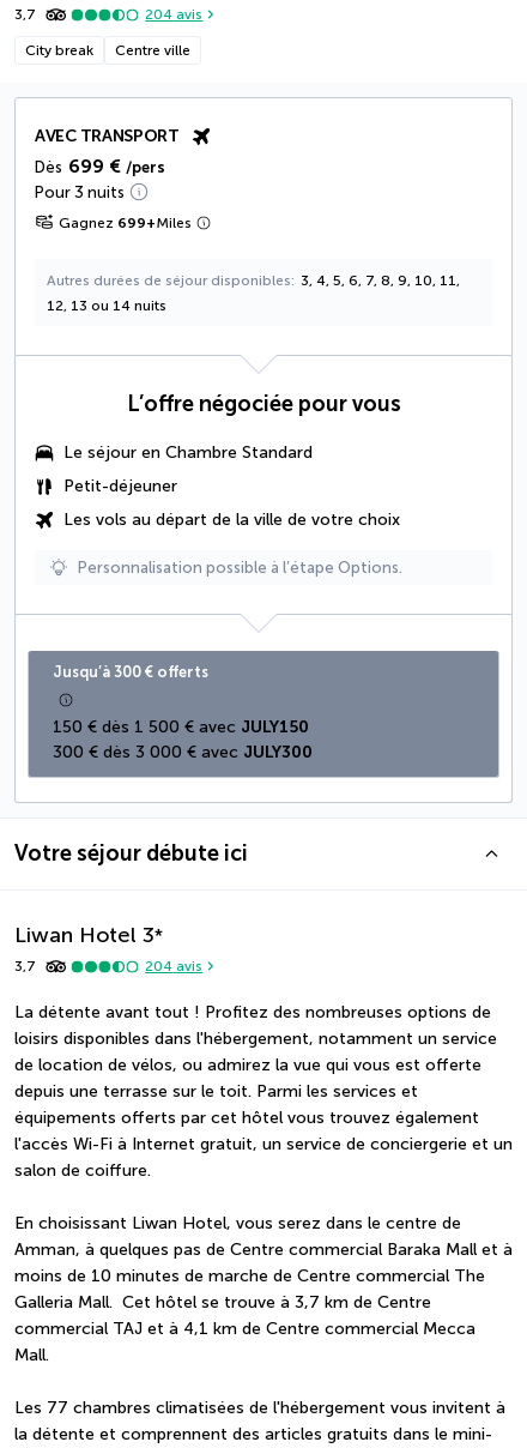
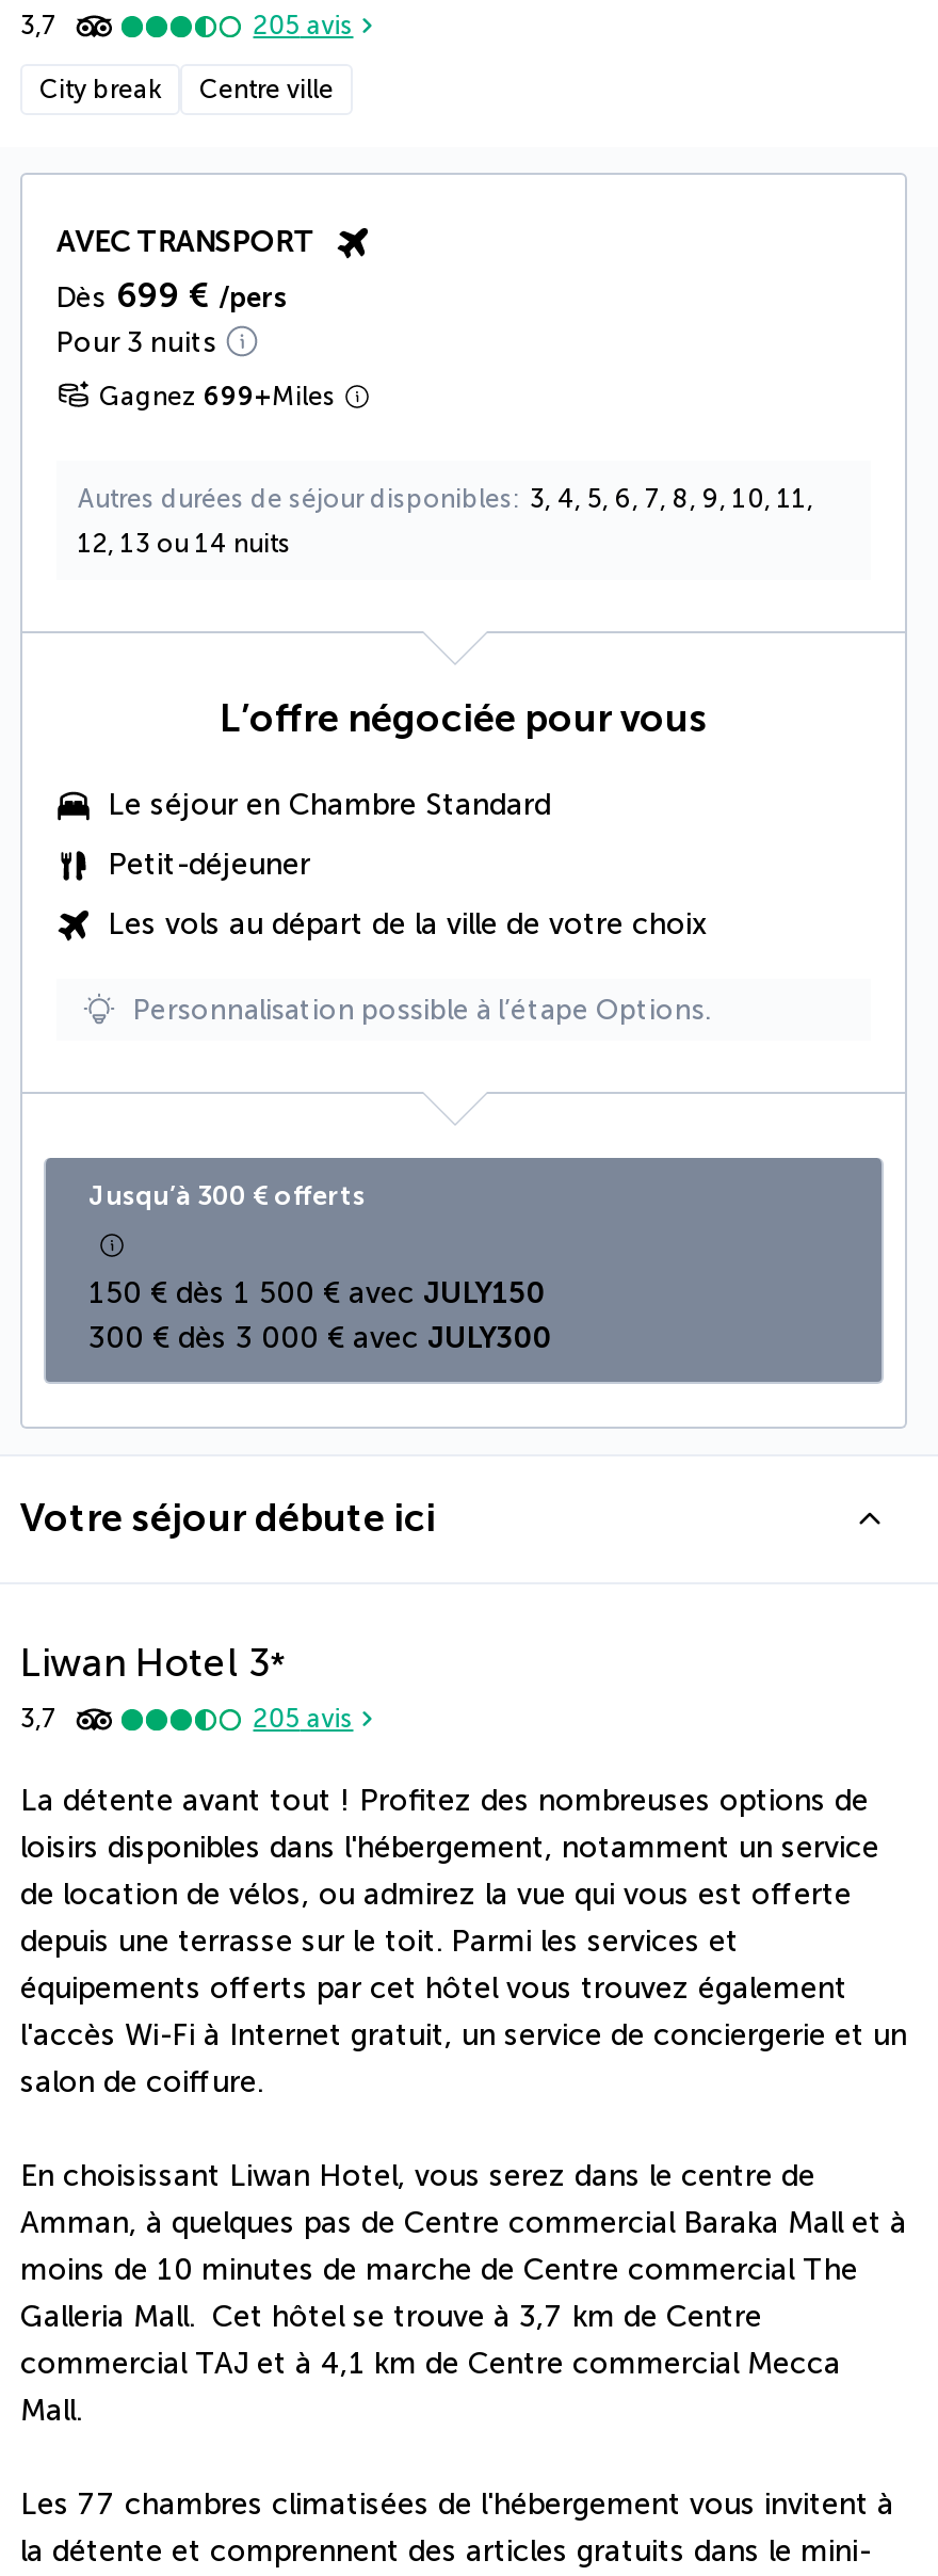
[145,6,203,23] 204 avis -> [253,11,353,41] 205 avis
[145,958,203,975] 204 avis -> [253,1704,353,1734] 205 avis

